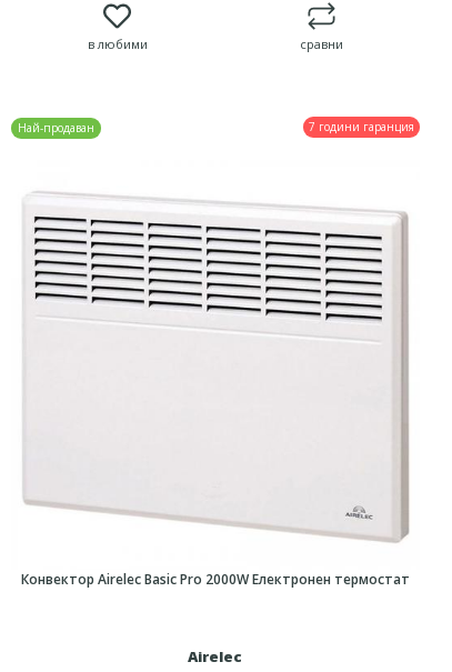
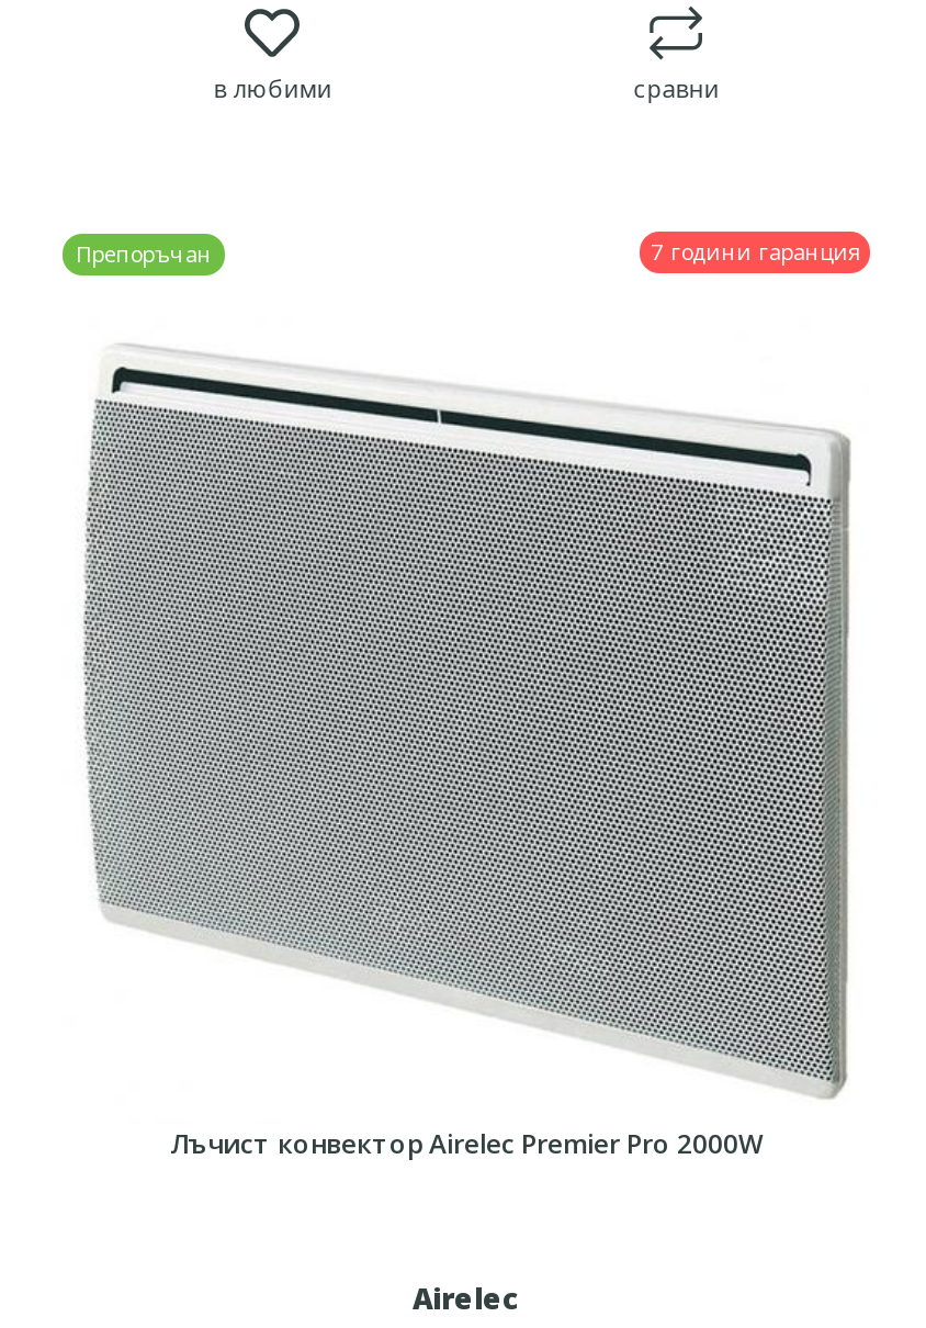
[18,120,94,136] Най-продаван -> [76,238,212,269] Препоръчан
[21,174,410,588] [image] | Конвектор Airelec Basic Pro 2000W Електронен термостат -> [84,344,850,1163] [image] | Лъчист конвектор Airelec Premier Pro 2000W

